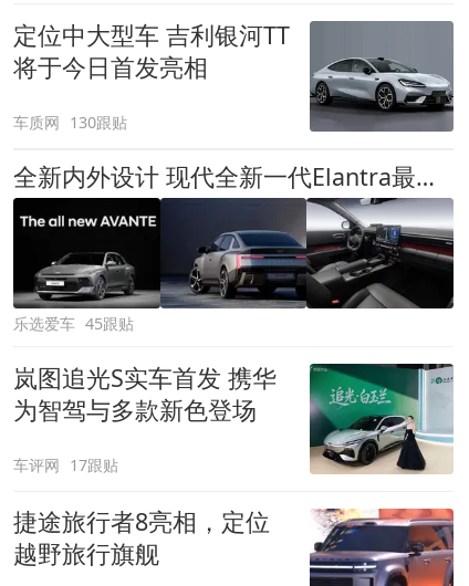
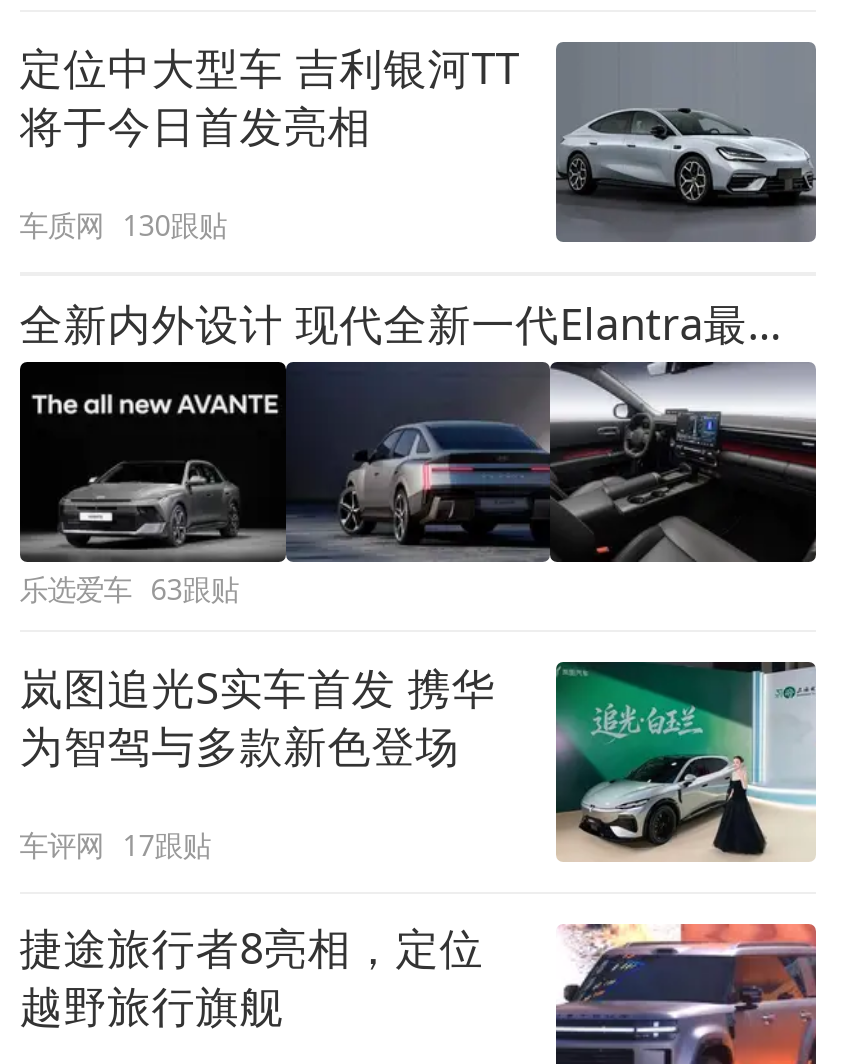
[13,313,134,334] 乐选爱车 45跟贴 -> [19,571,239,609] 乐选爱车 63跟贴

